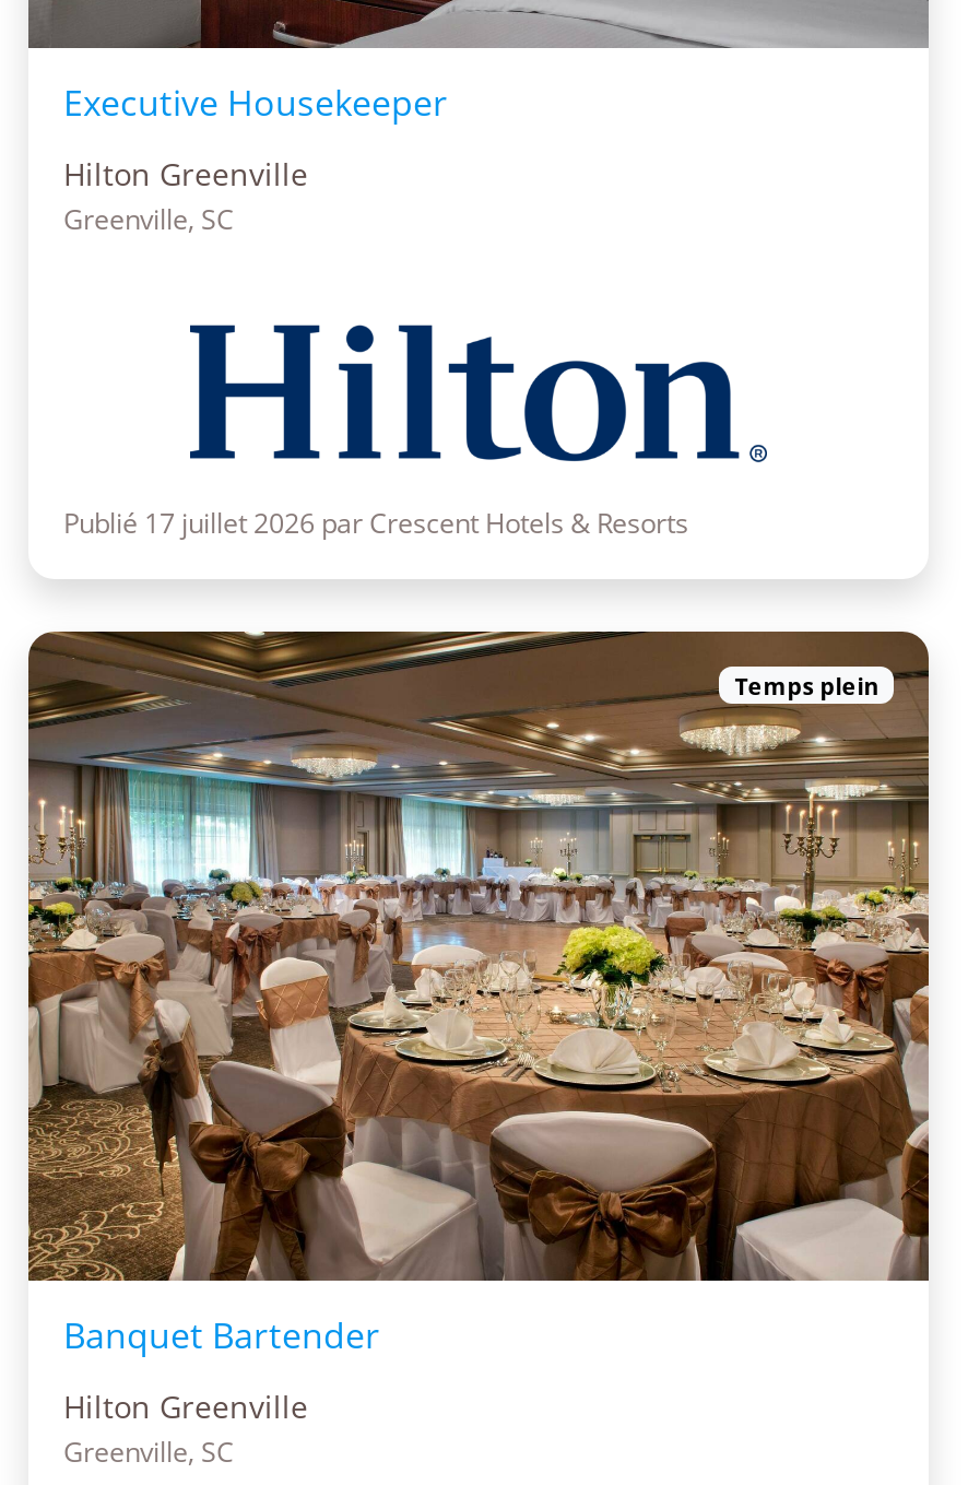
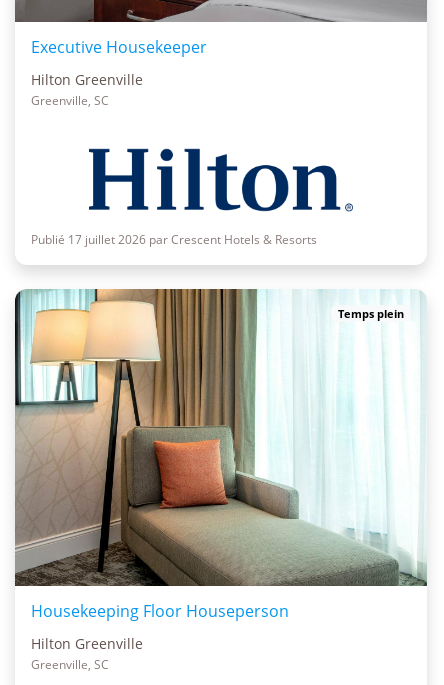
[26,629,931,1359] [image] | Banquet Bartender -> [14,288,427,622] [image] | Housekeeping Floor Houseperson

